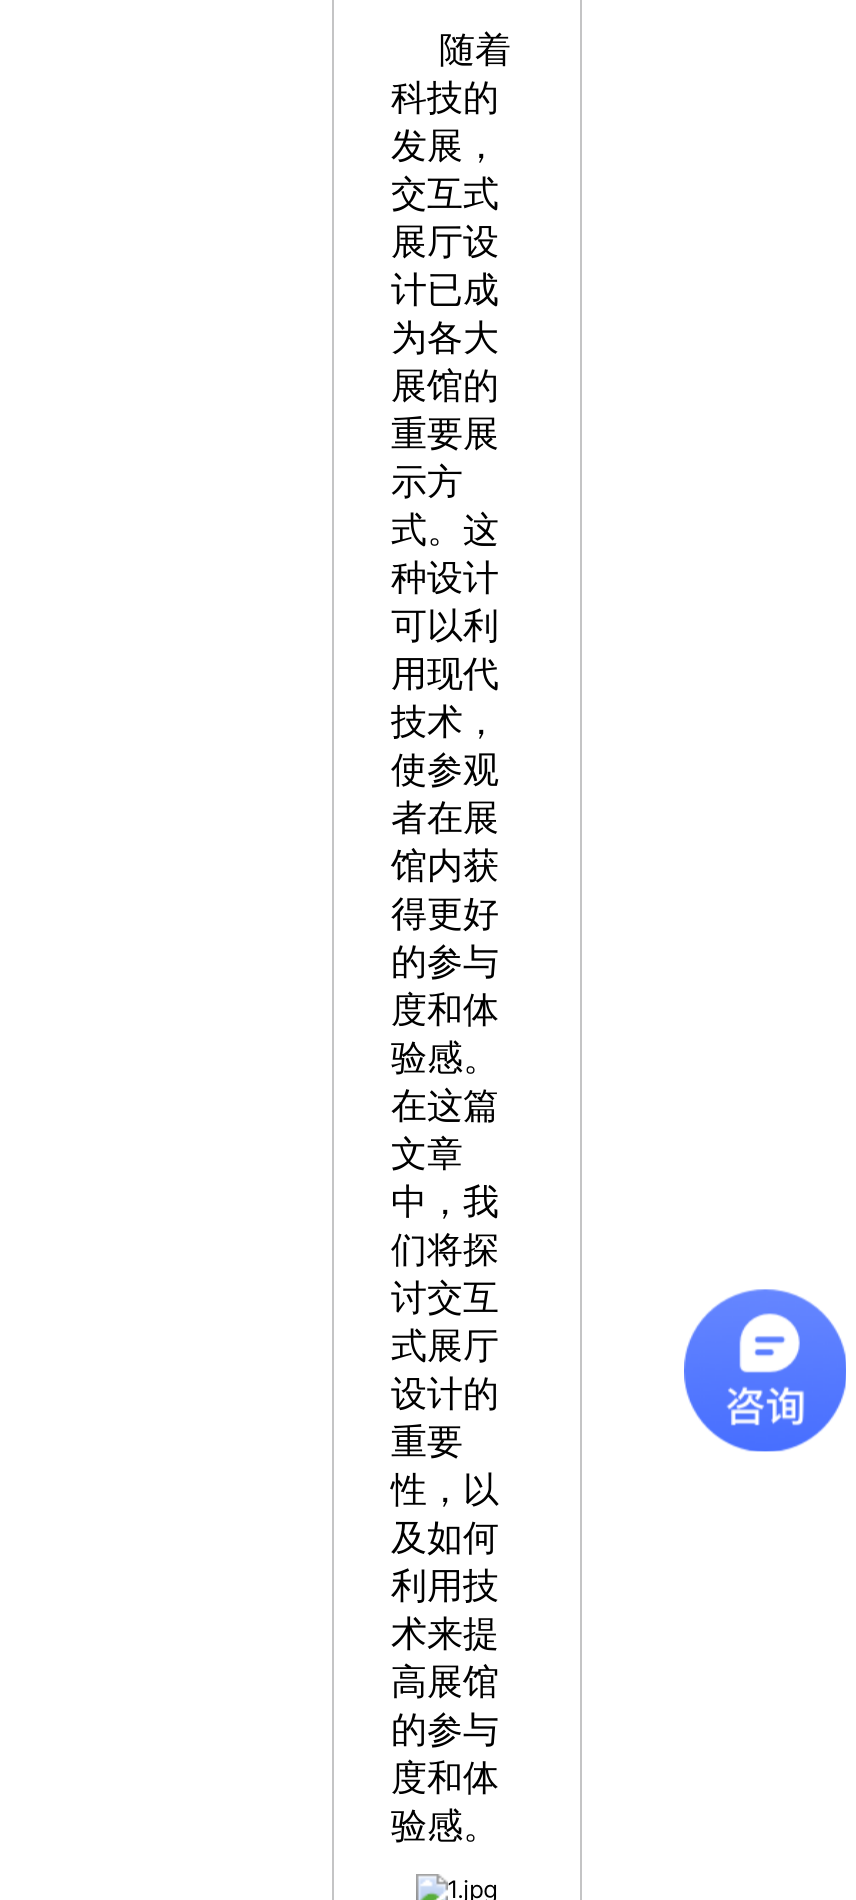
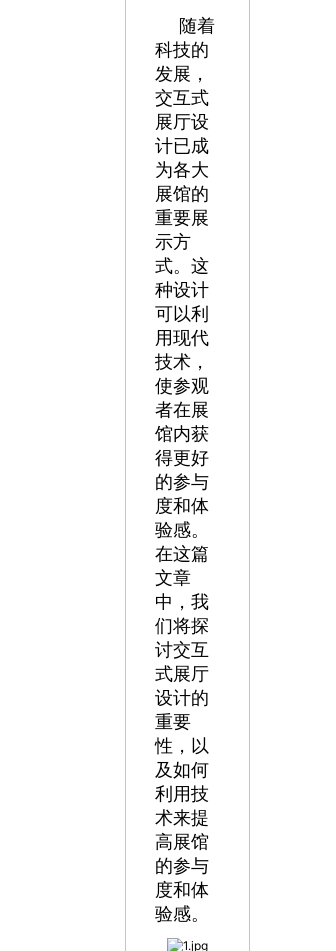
[682,1286,848,1454] [image] -> none

